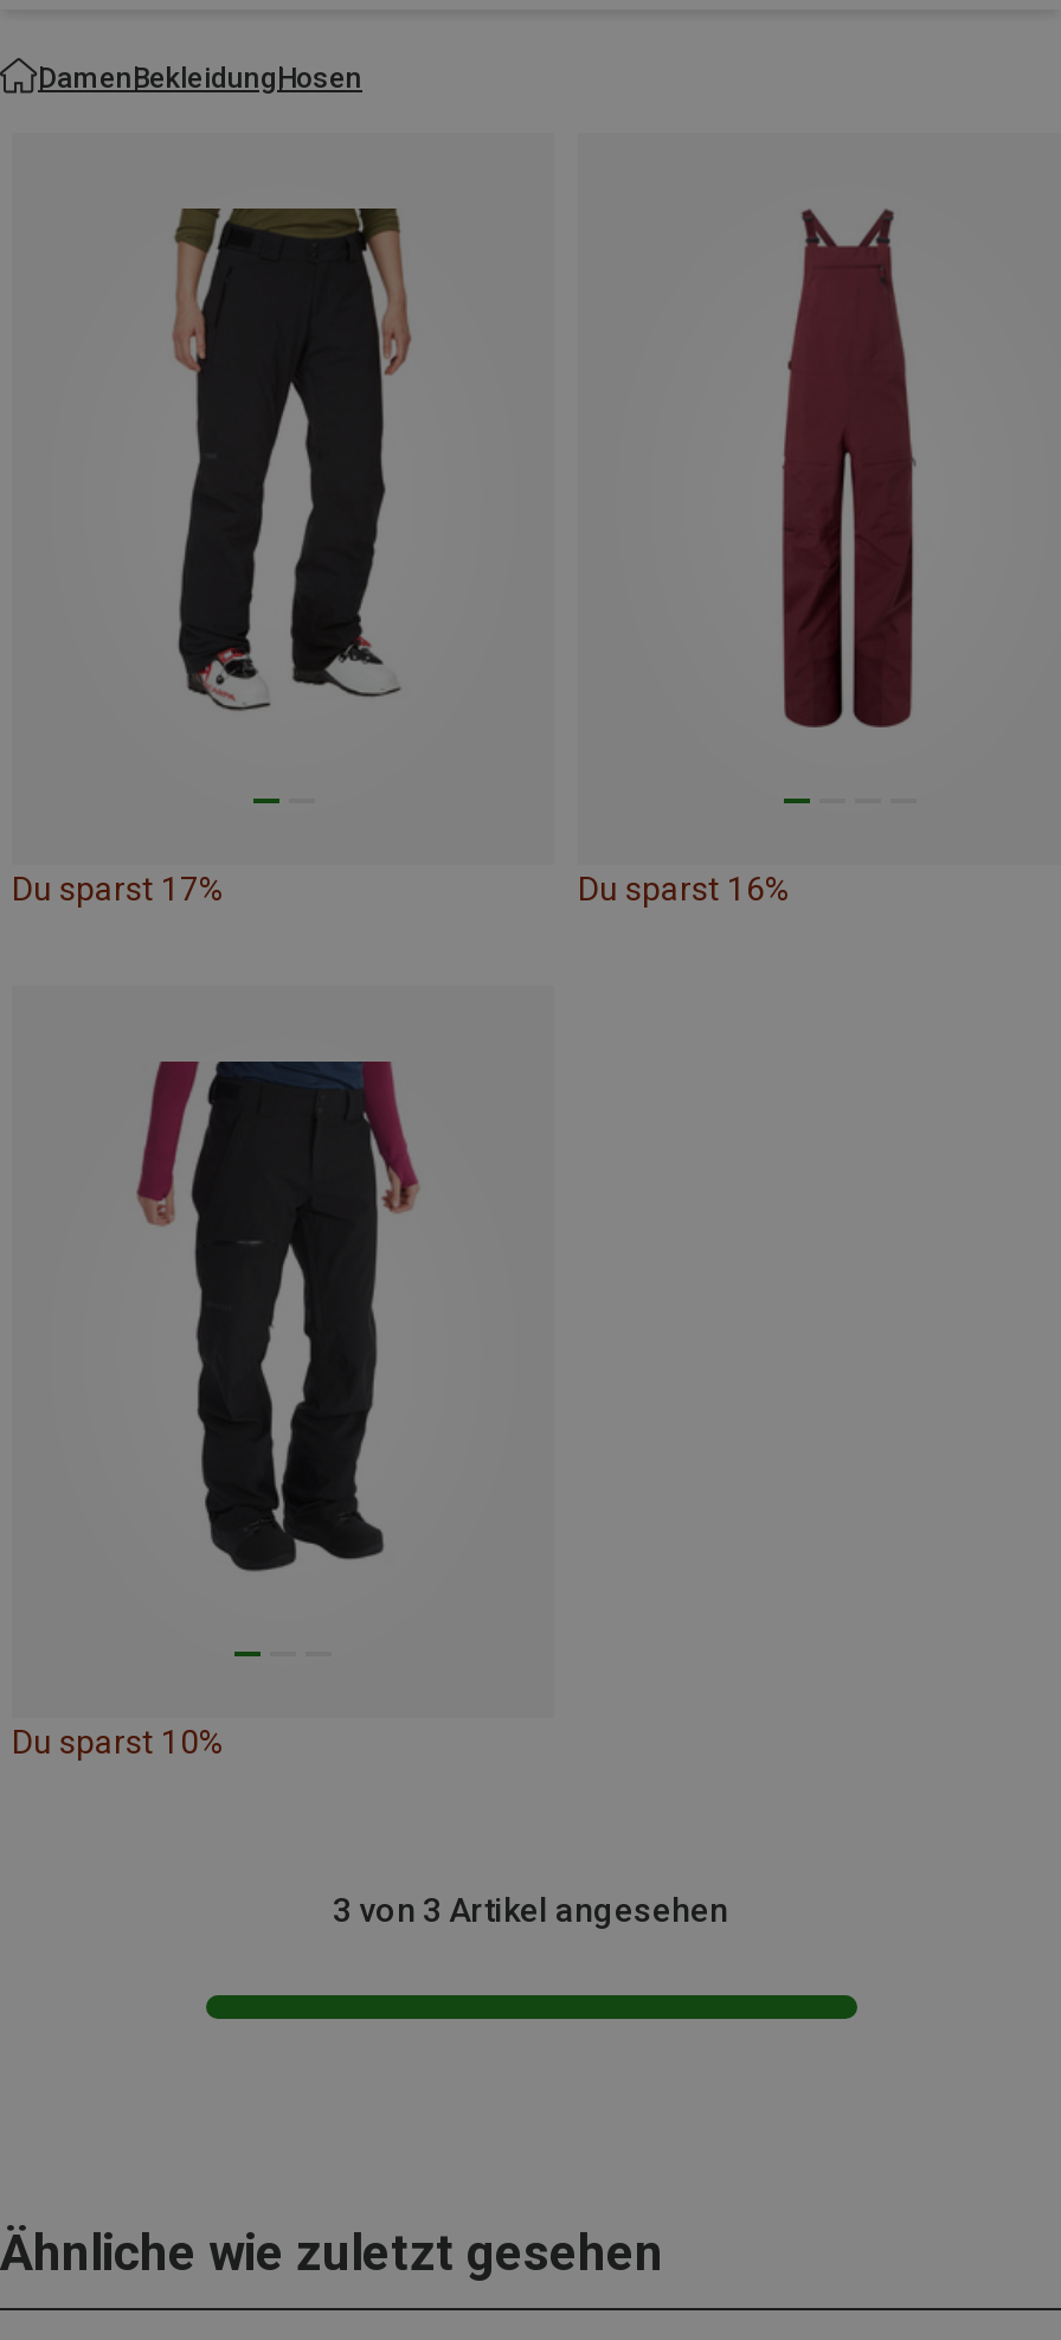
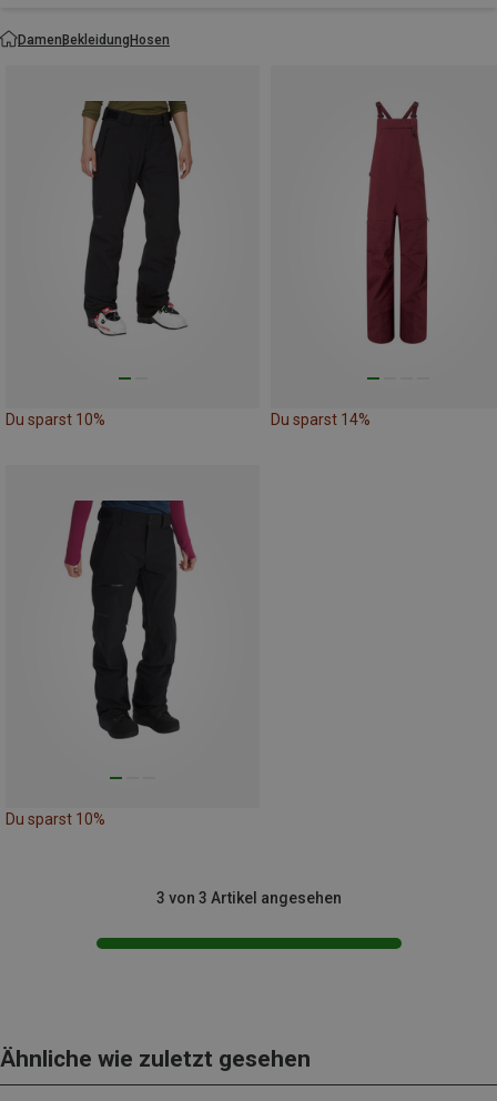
[12,870,225,908] Du sparst 17% -> [6,411,105,429] Du sparst 10%
[578,870,791,908] Du sparst 16% -> [271,411,371,429] Du sparst 14%

